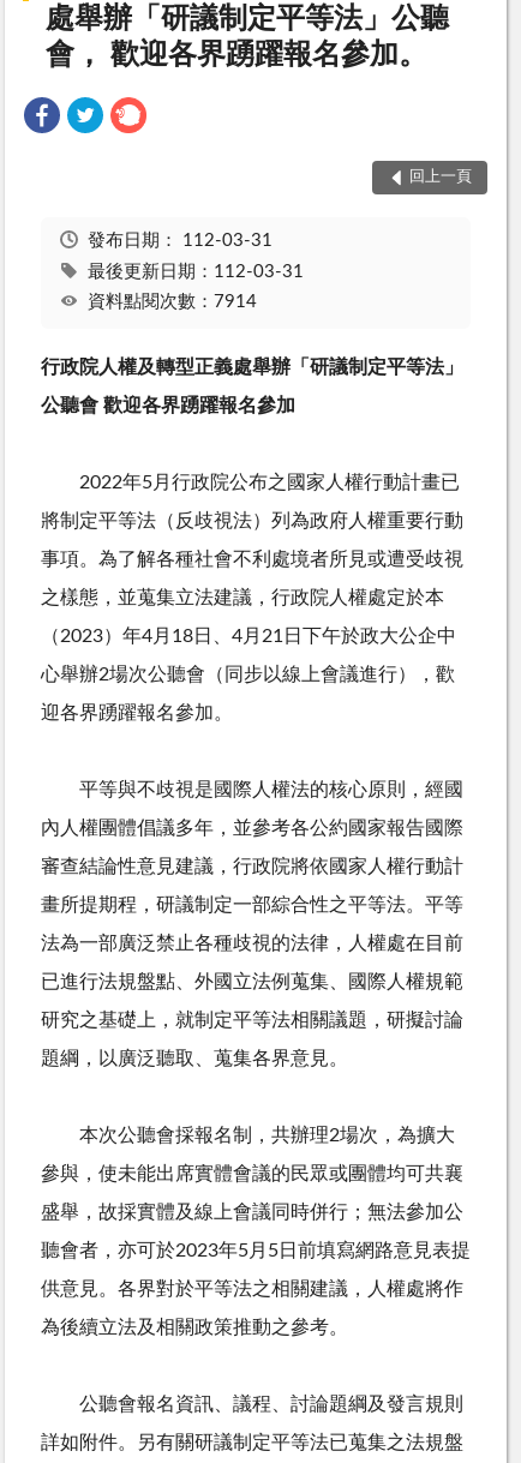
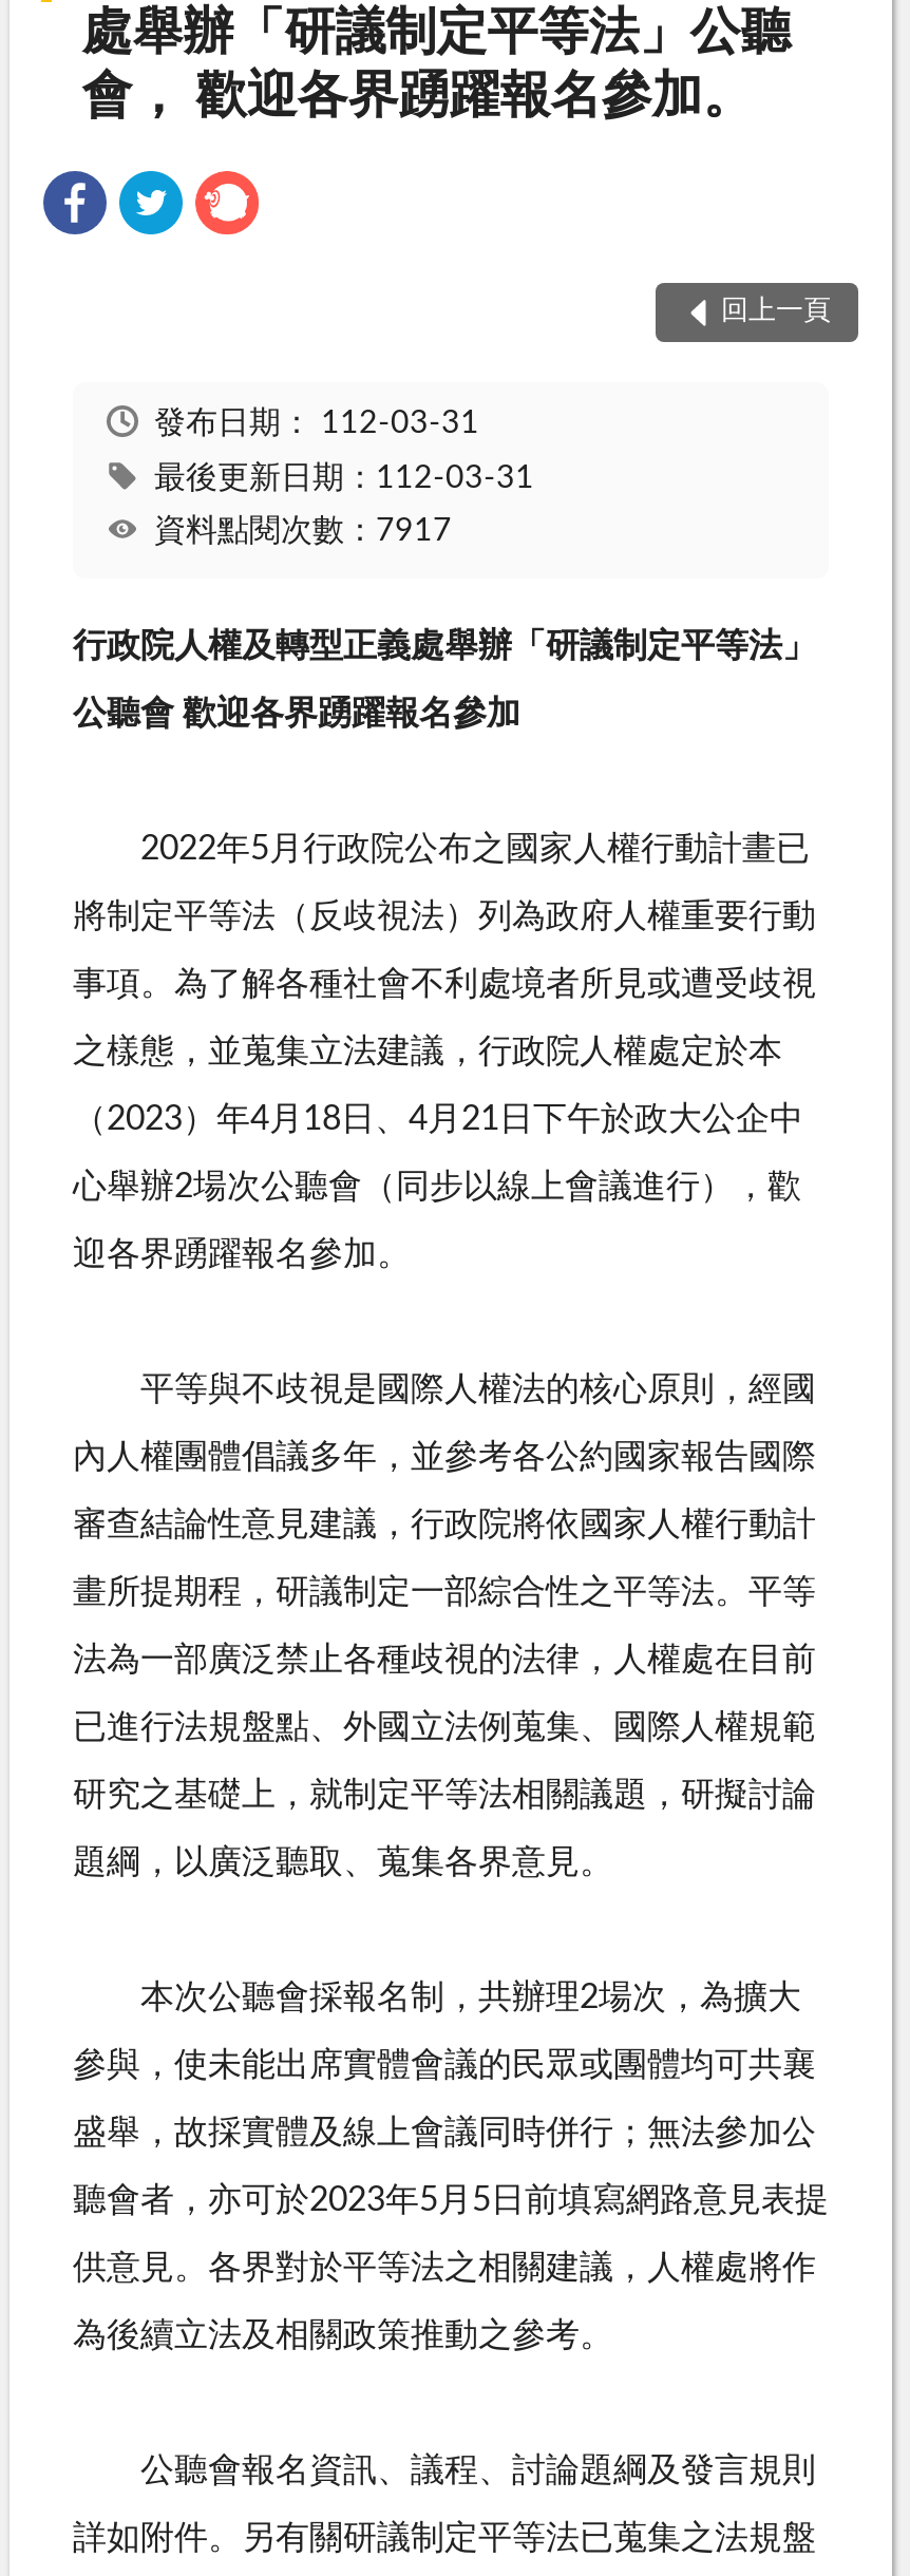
[87,293,256,311] 資料點閱次數：7914 -> [154,515,452,547] 資料點閱次數：7917

